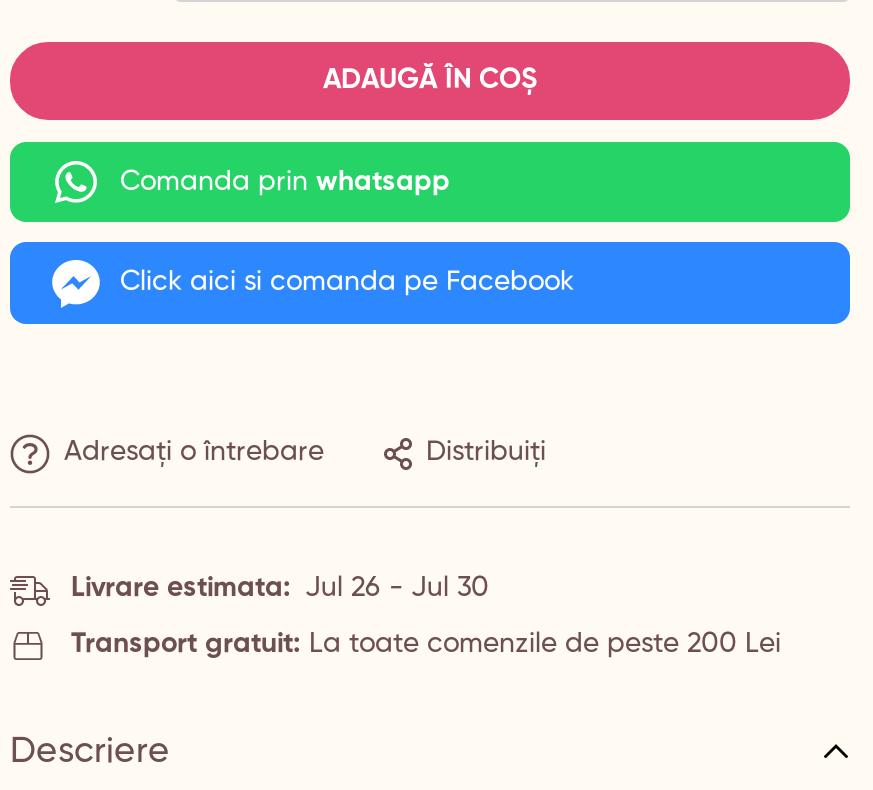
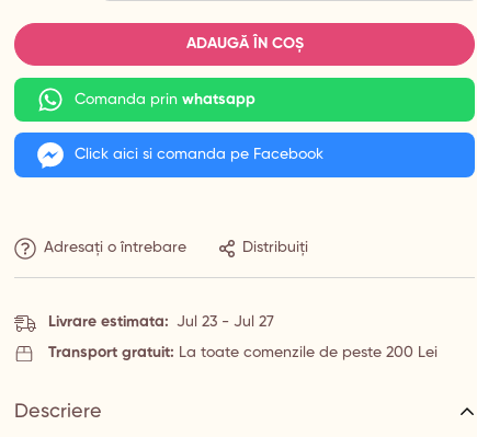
[71,575,489,603] Livrare estimata: Jul 26 - Jul 30 -> [48,315,274,330] Livrare estimata: Jul 23 - Jul 27

